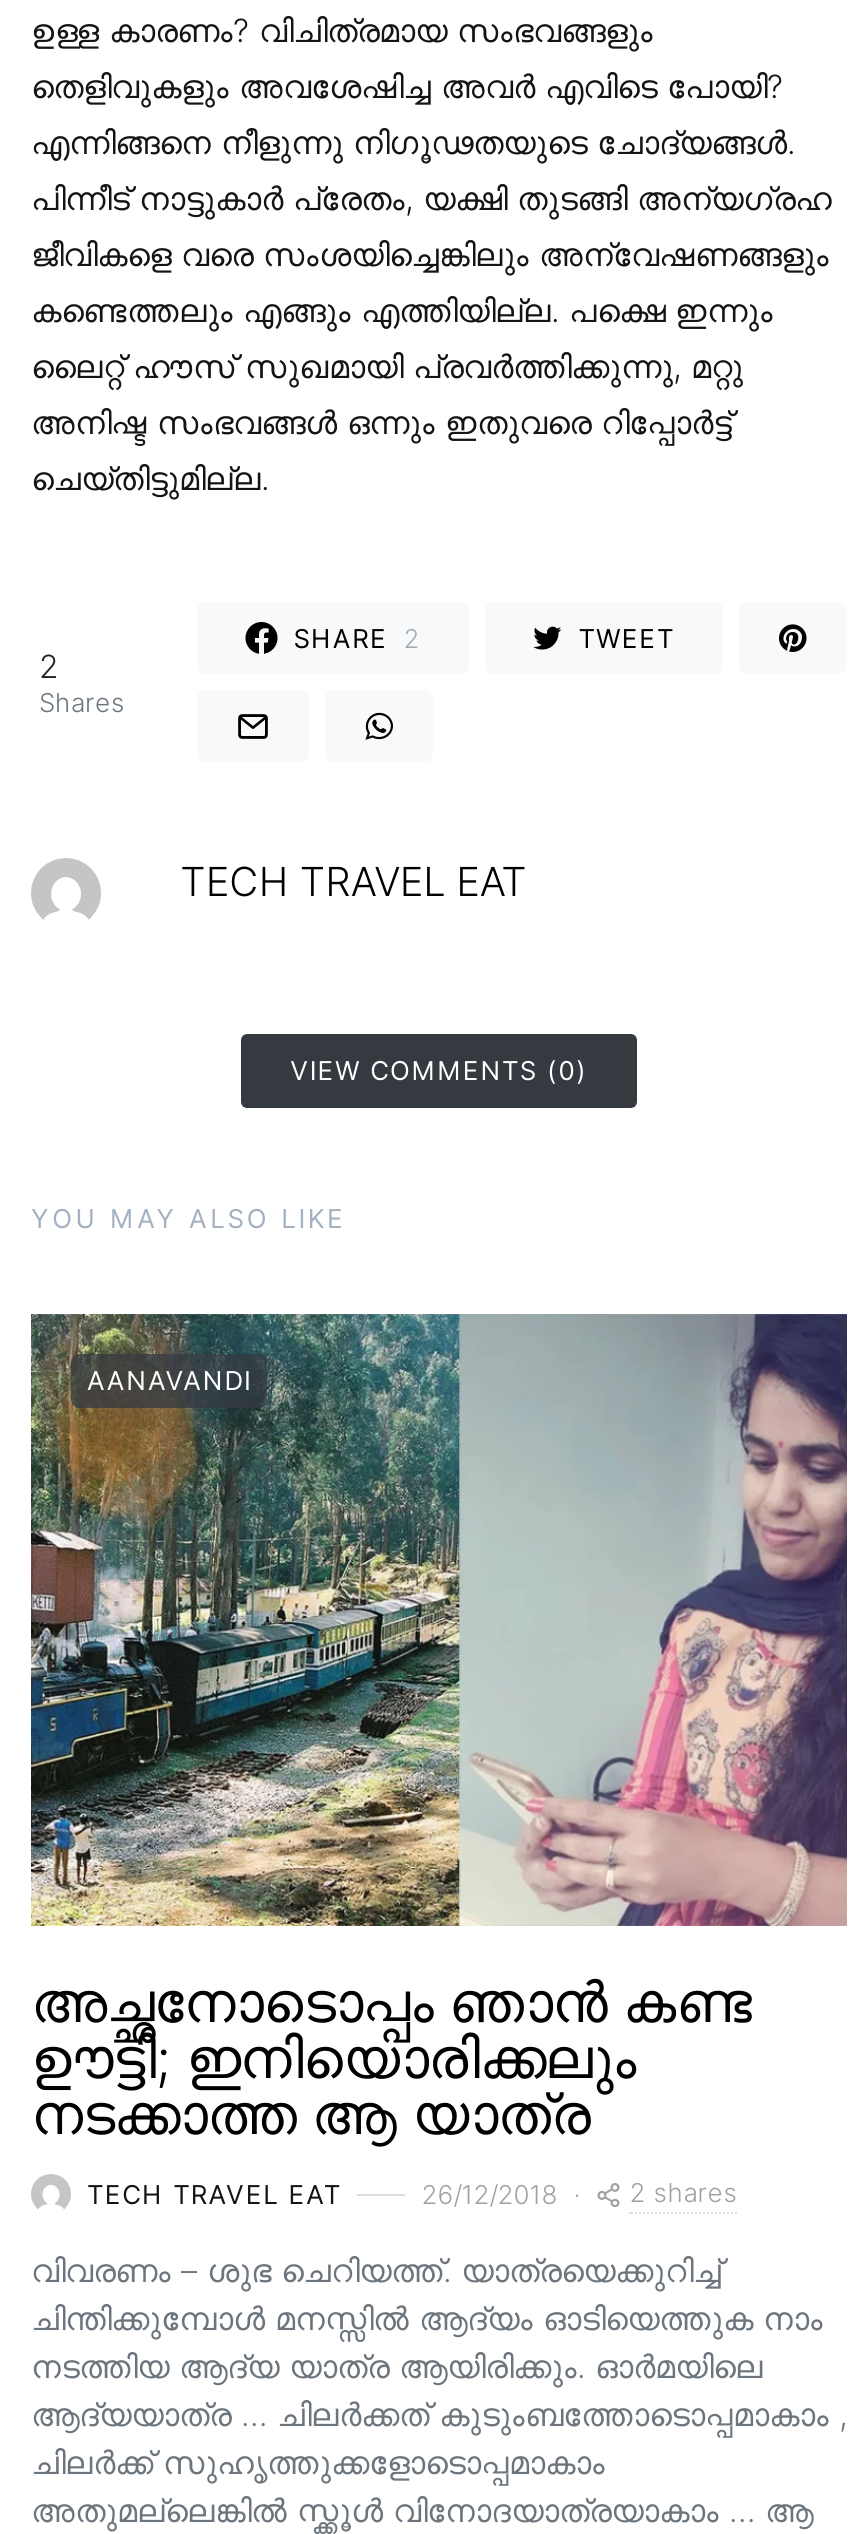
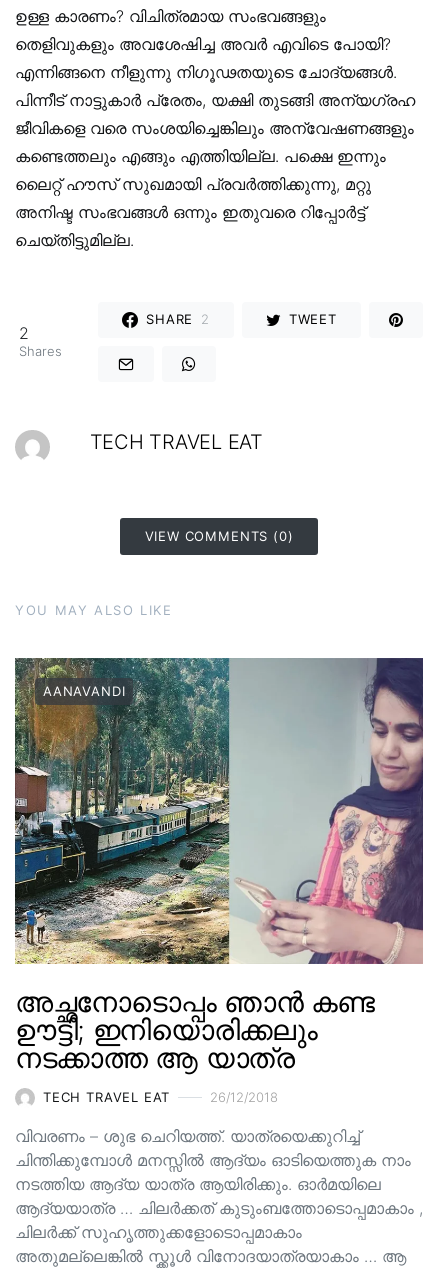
[629,2176,737,2208] 2 shares -> none

